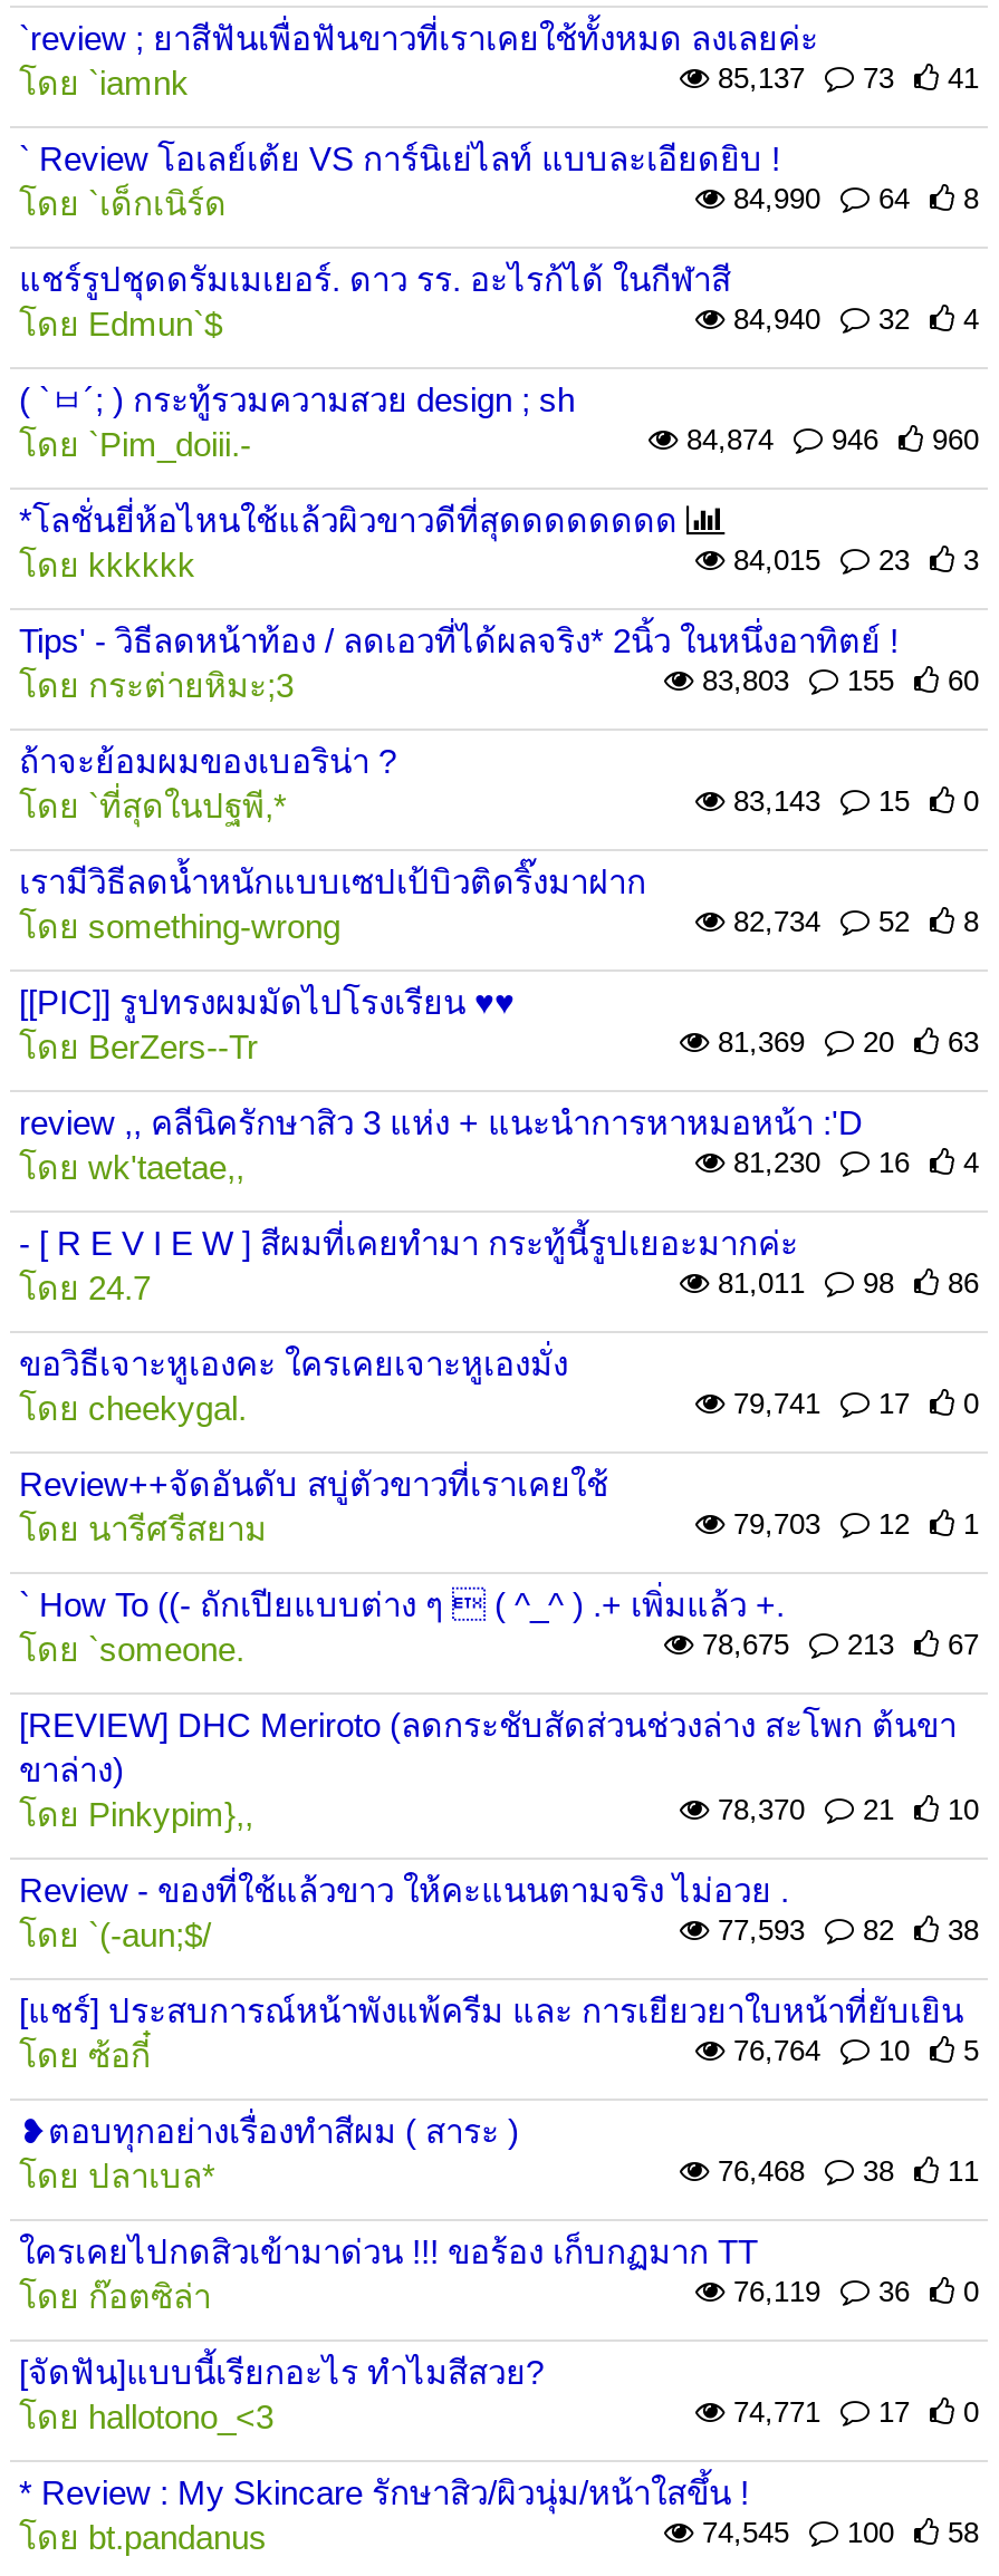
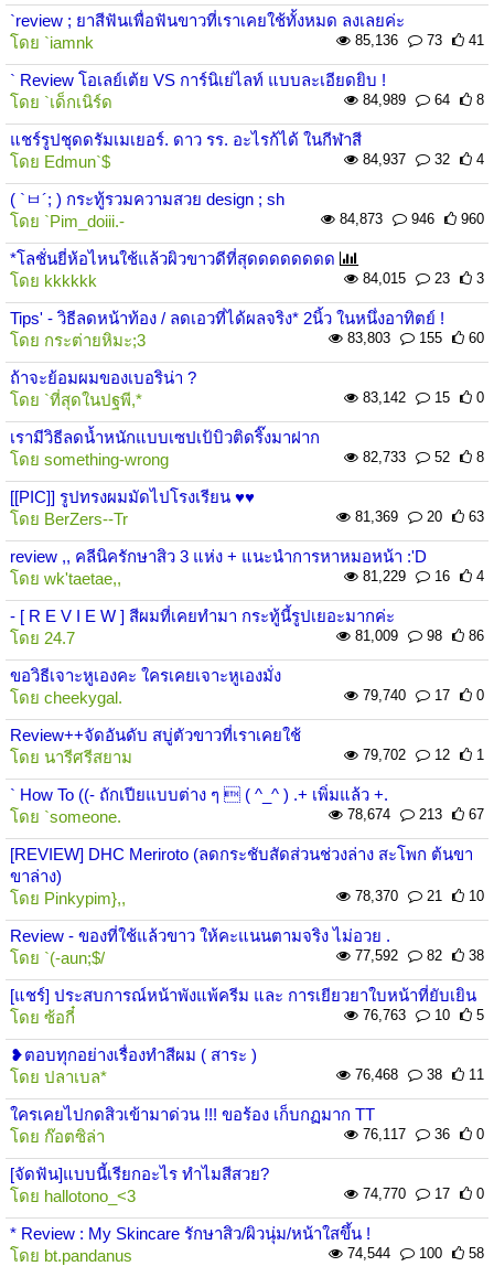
[709,61,979,95] 85,137 73 41 -> [351,32,484,49] 85,136 73 41
[724,182,979,215] 84,990 64 8 -> [358,92,484,108] 84,989 64 8
[724,302,979,336] 84,940 32 4 -> [358,151,484,168] 84,937 32 4
[678,423,979,456] 84,874 946 960 -> [335,211,484,227] 84,873 946 960
[724,784,979,818] 83,143 15 0 -> [358,389,484,406] 83,142 15 0
[724,905,979,938] 82,734 52 8 -> [358,449,484,465] 82,733 52 8
[724,1146,979,1179] 81,230 16 4 -> [358,568,484,584] 81,229 16 4
[709,1266,979,1300] 81,011 98 86 -> [351,627,484,644] 81,009 98 86
[724,1387,979,1420] 79,741 17 0 -> [358,687,484,704] 79,740 17 0
[724,1507,979,1541] 79,703 12 1 -> [358,747,484,763] 79,702 12 1
[693,1628,979,1661] 78,675 213 67 -> [343,806,484,823] 78,674 213 67
[709,1913,979,1947] 77,593 82 38 -> [351,947,484,964] 77,592 82 38
[724,2034,979,2067] 76,764 10 5 -> [358,1007,484,1023] 76,763 10 5
[724,2275,979,2308] 76,119 36 0 -> [358,1126,484,1142] 76,117 36 0
[724,2395,979,2429] 74,771 17 0 -> [358,1185,484,1202] 74,770 17 0
[693,2516,979,2549] 74,545 100 58 -> [343,1245,484,1262] 74,544 100 58

